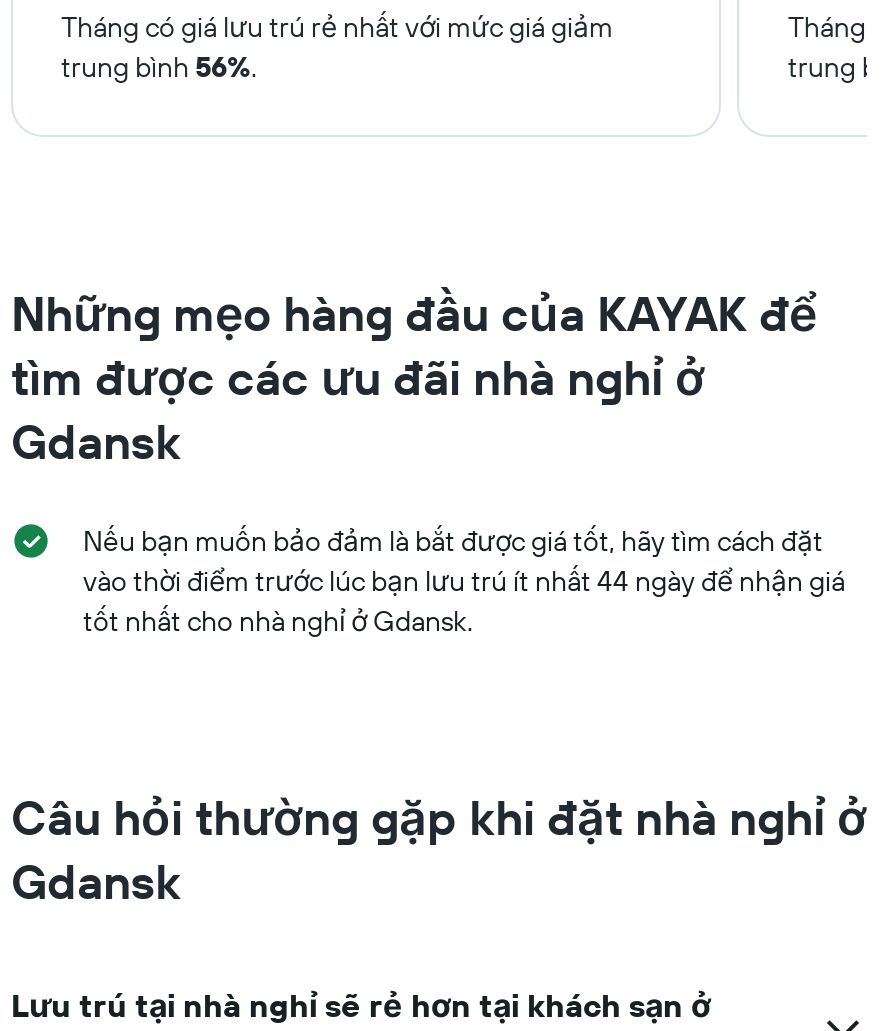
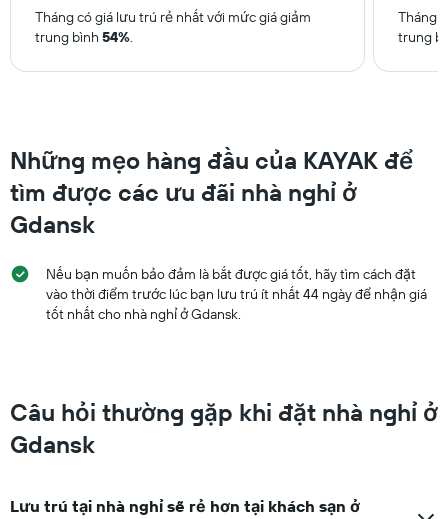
[61,49,257,85] trung bình 56%. -> [35,28,133,46] trung bình 54%.

